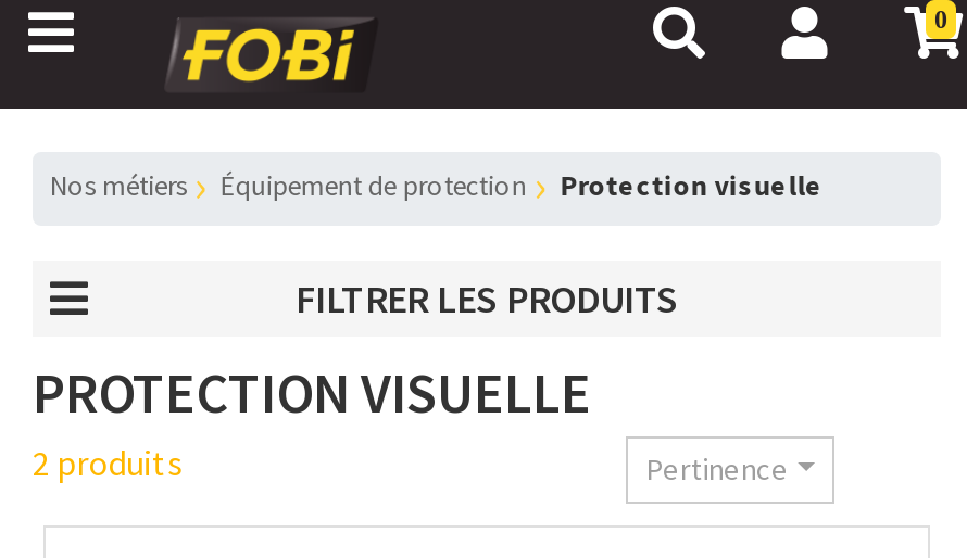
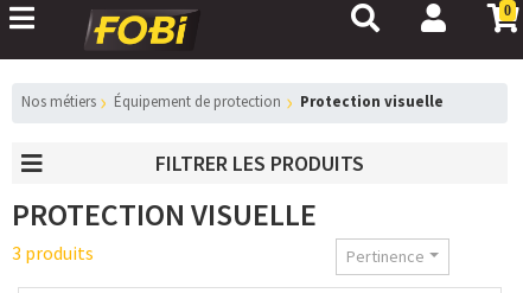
[33,441,183,484] 2 produits -> [12,241,94,265] 3 produits

